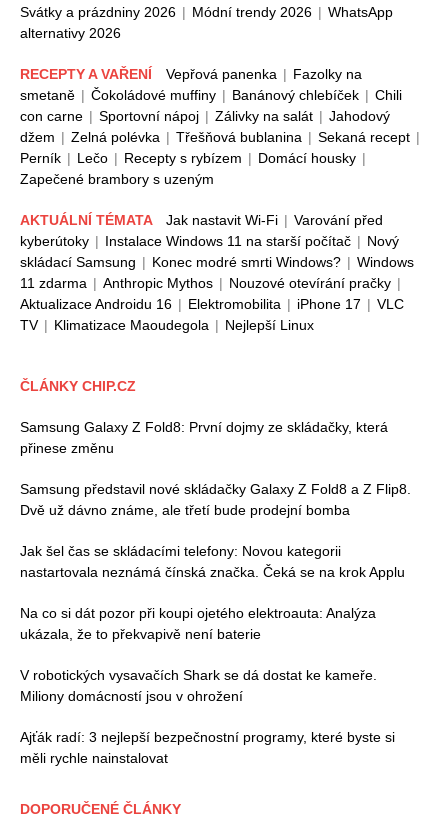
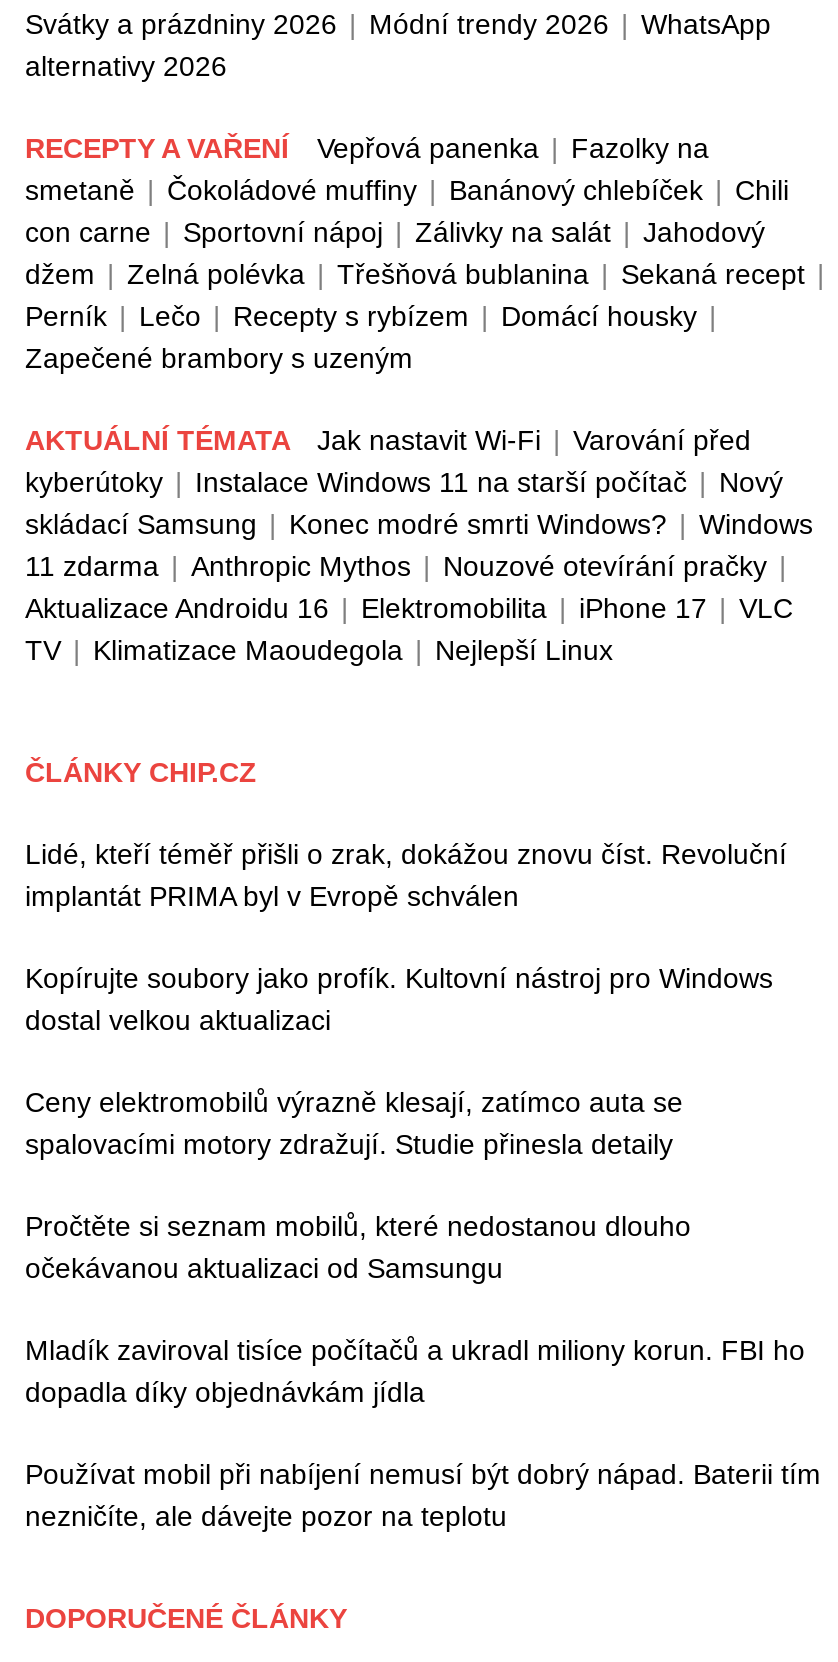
[20,419,388,456] Samsung Galaxy Z Fold8: První dojmy ze skládačky, která | přinese změnu -> [25,838,787,912] Lidé, kteří téměř přišli o zrak, dokážou znovu číst. Revoluční | implantát PRIMA byl v Evropě schválen
[20,481,411,518] Samsung představil nové skládačky Galaxy Z Fold8 a Z Flip8. | Dvě už dávno známe, ale třetí bude prodejní bomba -> [25,962,773,1036] Kopírujte soubory jako profík. Kultovní nástroj pro Windows | dostal velkou aktualizaci
[20,543,405,580] Jak šel čas se skládacími telefony: Novou kategorii | nastartovala neznámá čínská značka. Čeká se na krok Applu -> [25,1086,683,1160] Ceny elektromobilů výrazně klesají, zatímco auta se | spalovacími motory zdražují. Studie přinesla detaily
[20,605,376,642] Na co si dát pozor při koupi ojetého elektroauta: Analýza | ukázala, že to překvapivě není baterie -> [25,1210,691,1284] Pročtěte si seznam mobilů, které nedostanou dlouho | očekávanou aktualizaci od Samsungu
[20,667,377,704] V robotických vysavačích Shark se dá dostat ke kameře. | Miliony domácností jsou v ohrožení -> [25,1334,805,1408] Mladík zaviroval tisíce počítačů a ukradl miliony korun. FBI ho | dopadla díky objednávkám jídla
[20,729,395,766] Ajťák radí: 3 nejlepší bezpečnostní programy, které byste si | měli rychle nainstalovat -> [25,1458,821,1532] Používat mobil při nabíjení nemusí být dobrý nápad. Baterii tím | nezničíte, ale dávejte pozor na teplotu

